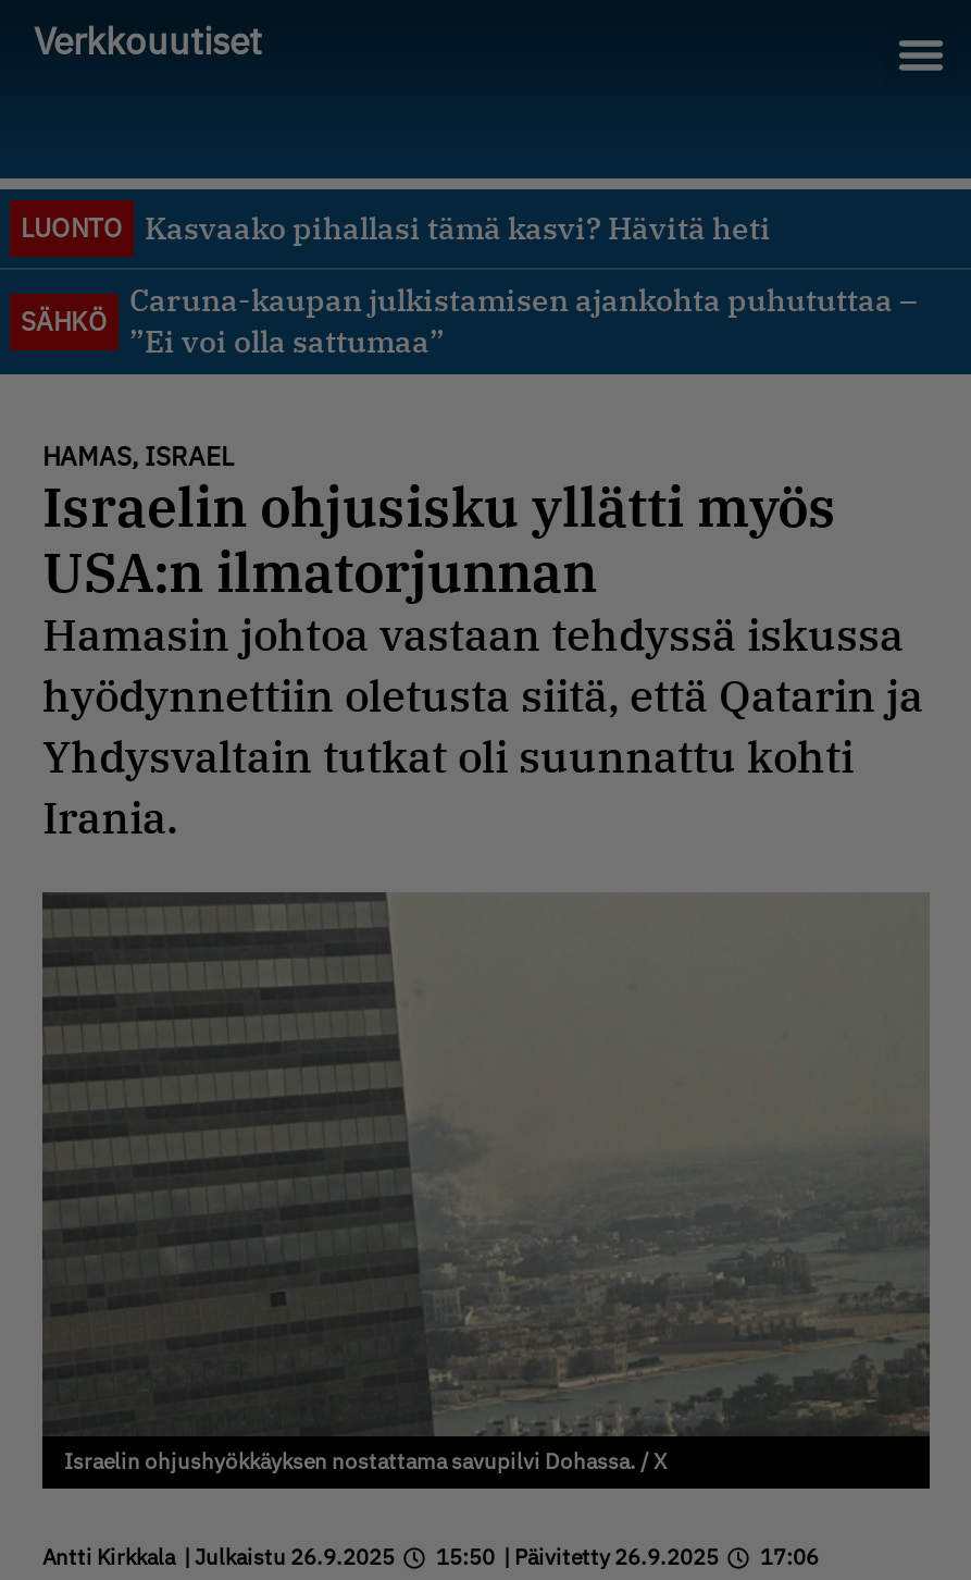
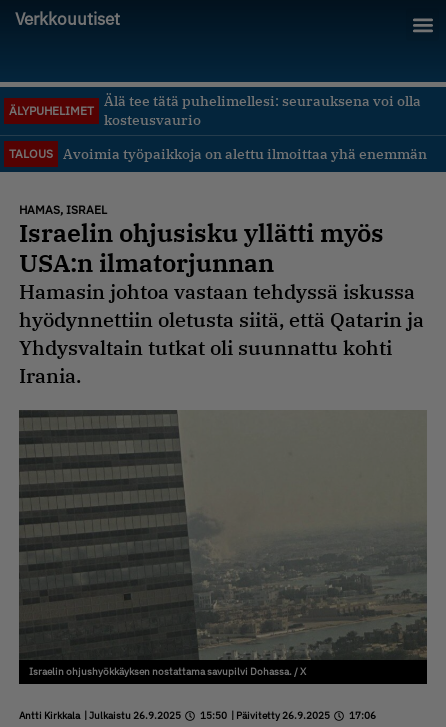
[21,208,771,247] LUONTO | Kasvaako pihallasi tämä kasvi? Hävitä heti -> [9,103,94,118] ÄLYPUHELIMET
[129,281,917,361] Caruna-kaupan julkistamisen ajankohta puhututtaa – | ”Ei voi olla sattumaa” -> [9,144,427,162] TALOUS | Avoimia työpaikkoja on alettu ilmoittaa yhä enemmän
[21,305,108,337] SÄHKÖ -> [104,92,421,129] Älä tee tätä puhelimellesi: seurauksena voi olla | kosteusvaurio

